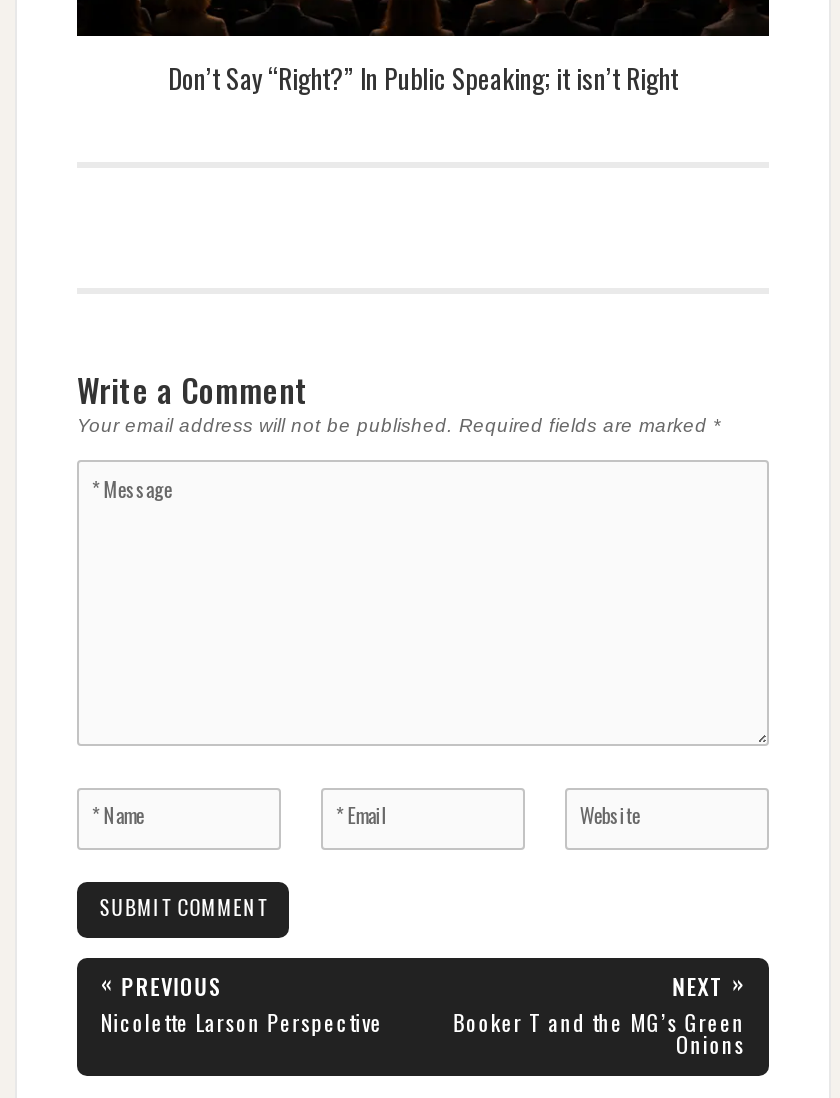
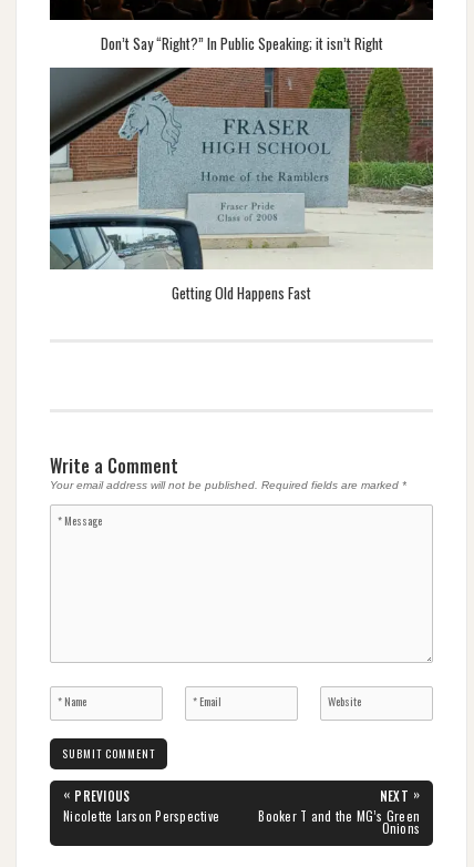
none -> [49,67,434,304] [image] | Getting Old Happens Fast

